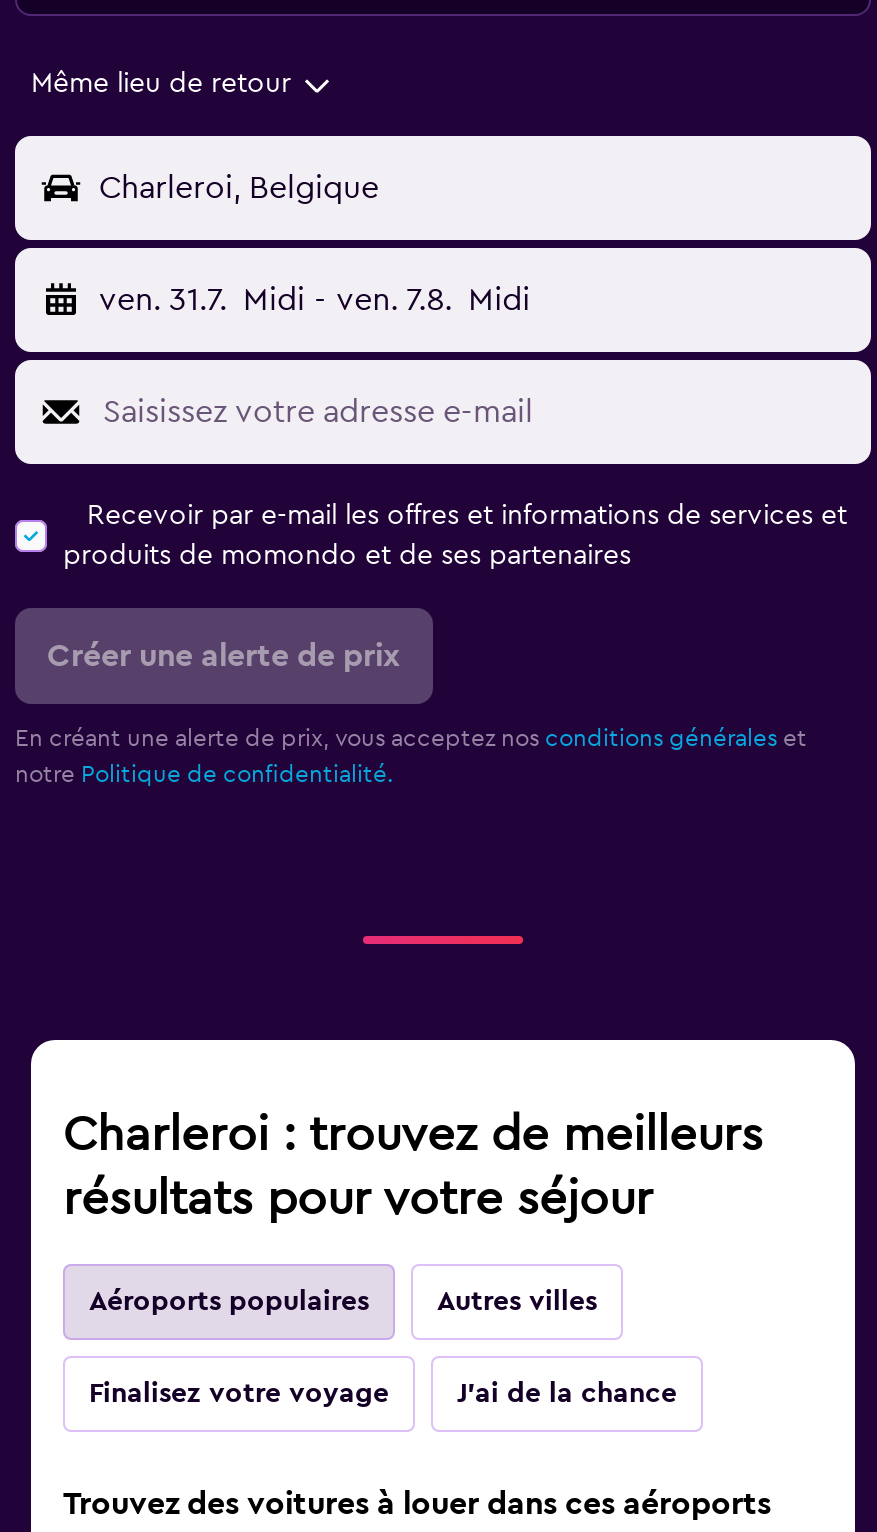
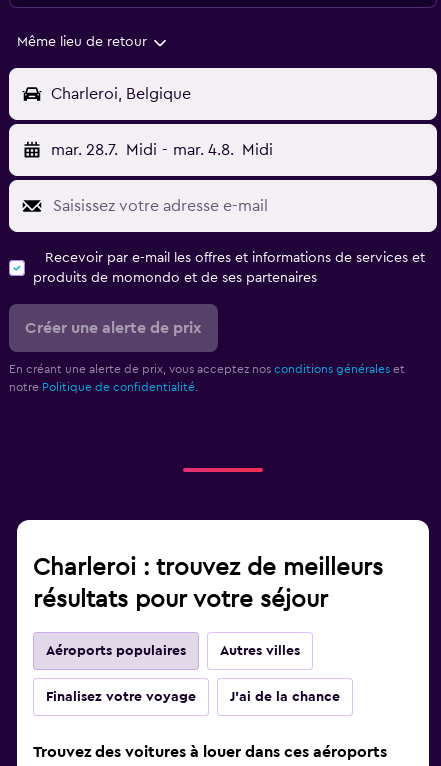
[99,285,530,317] ven. 31.7. Midi - ven. 7.8. Midi -> [51,142,273,158] mar. 28.7. Midi - mar. 4.8. Midi

